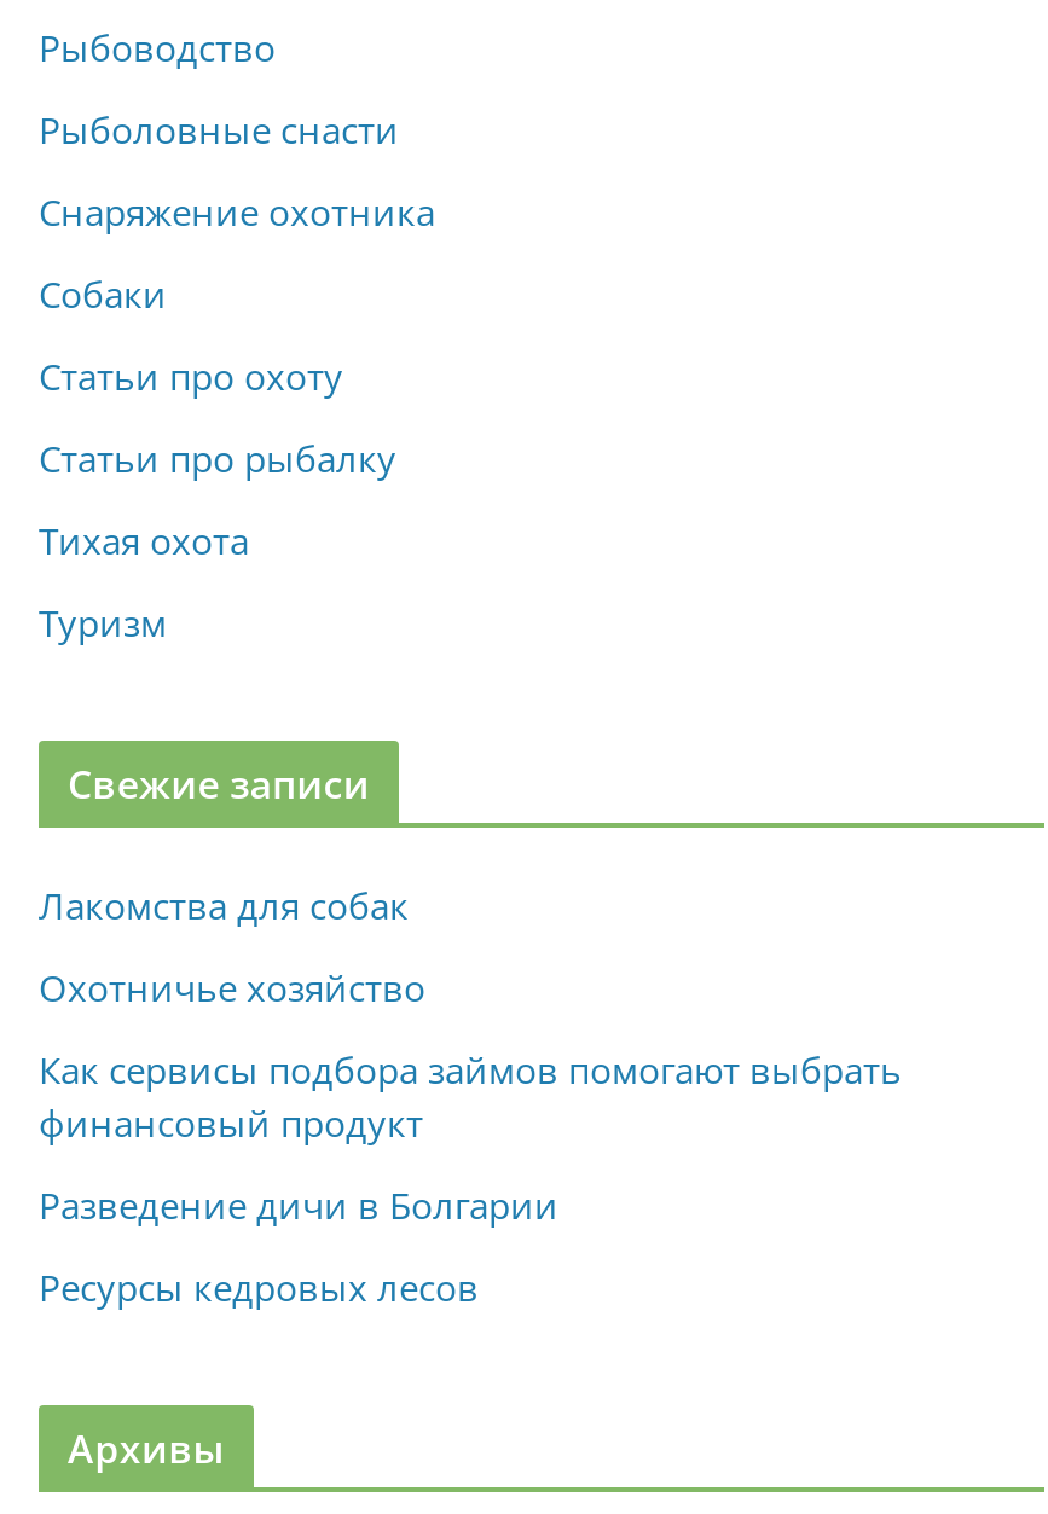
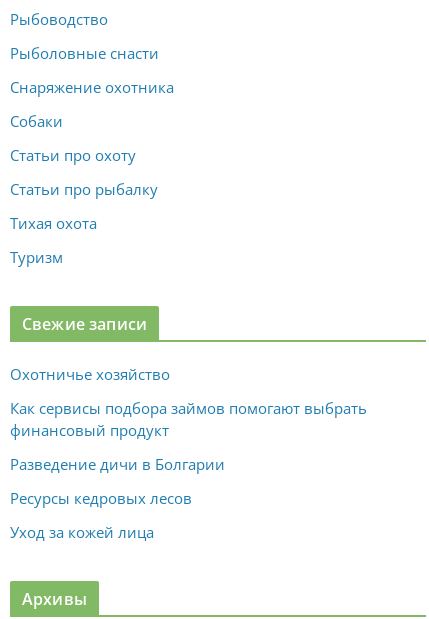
[39,881,409,929] Лакомства для собак -> none
moved [39,963,902,1311] -> [10,364,367,508]: Охотничье хозяйство | Как сервисы подбора займов помогают выбрать | финансовый продукт | Разведение дичи в Болгарии | Ресурсы кедровых лесов
none -> [10,522,154,542] Уход за кожей лица

